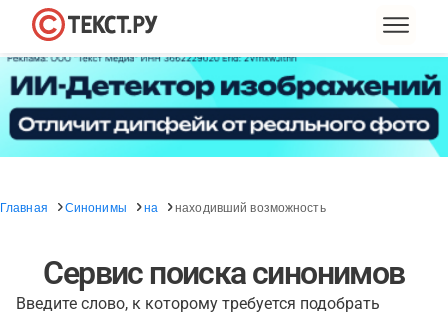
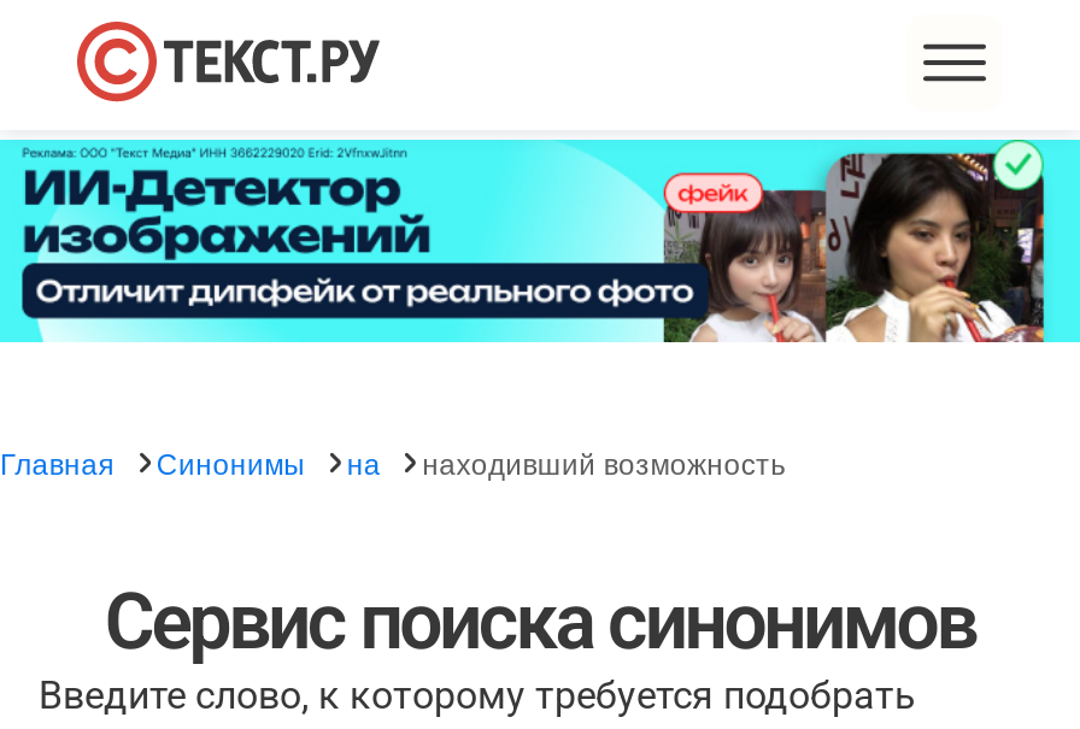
[3,56,442,158] [image] -> [7,140,1058,345] [image]

